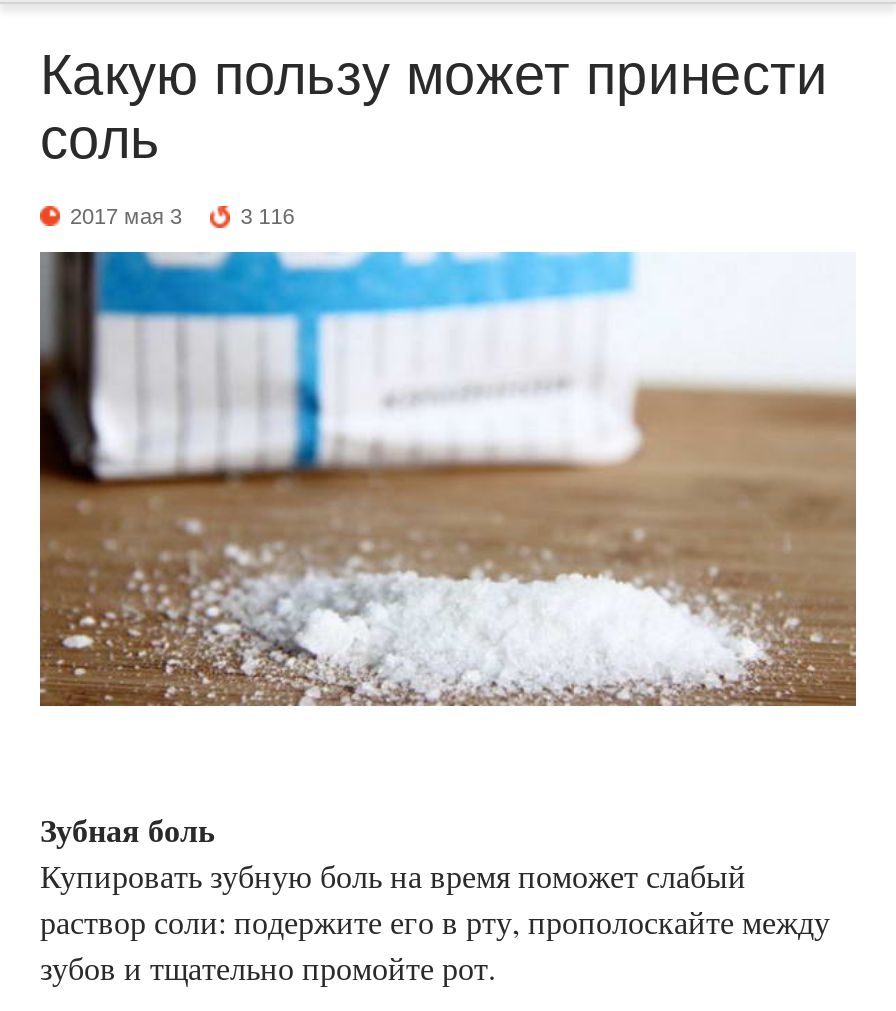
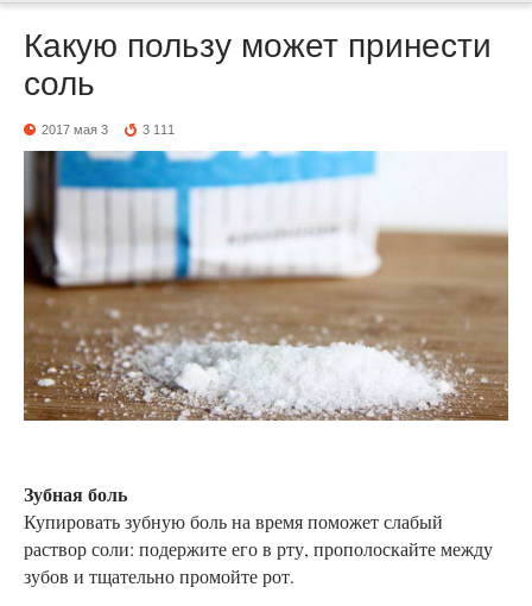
[240,204,294,228] 3 116 -> [143,122,175,137] 3 111

